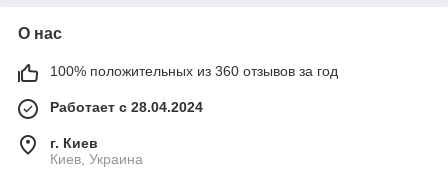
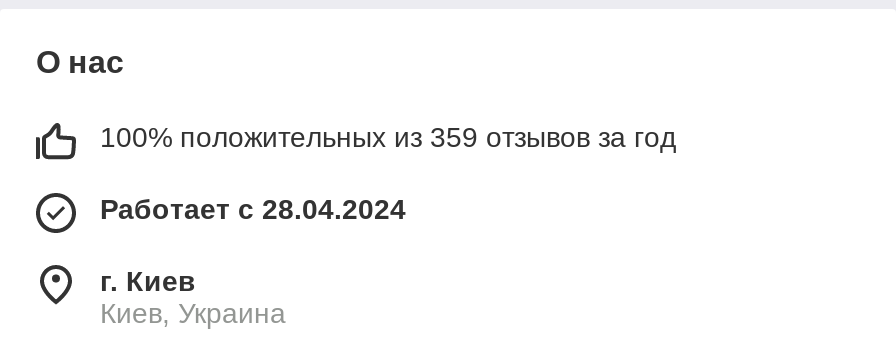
[50,63,338,79] 100% положительных из 360 отзывов за год -> [100,121,676,153] 100% положительных из 359 отзывов за год

